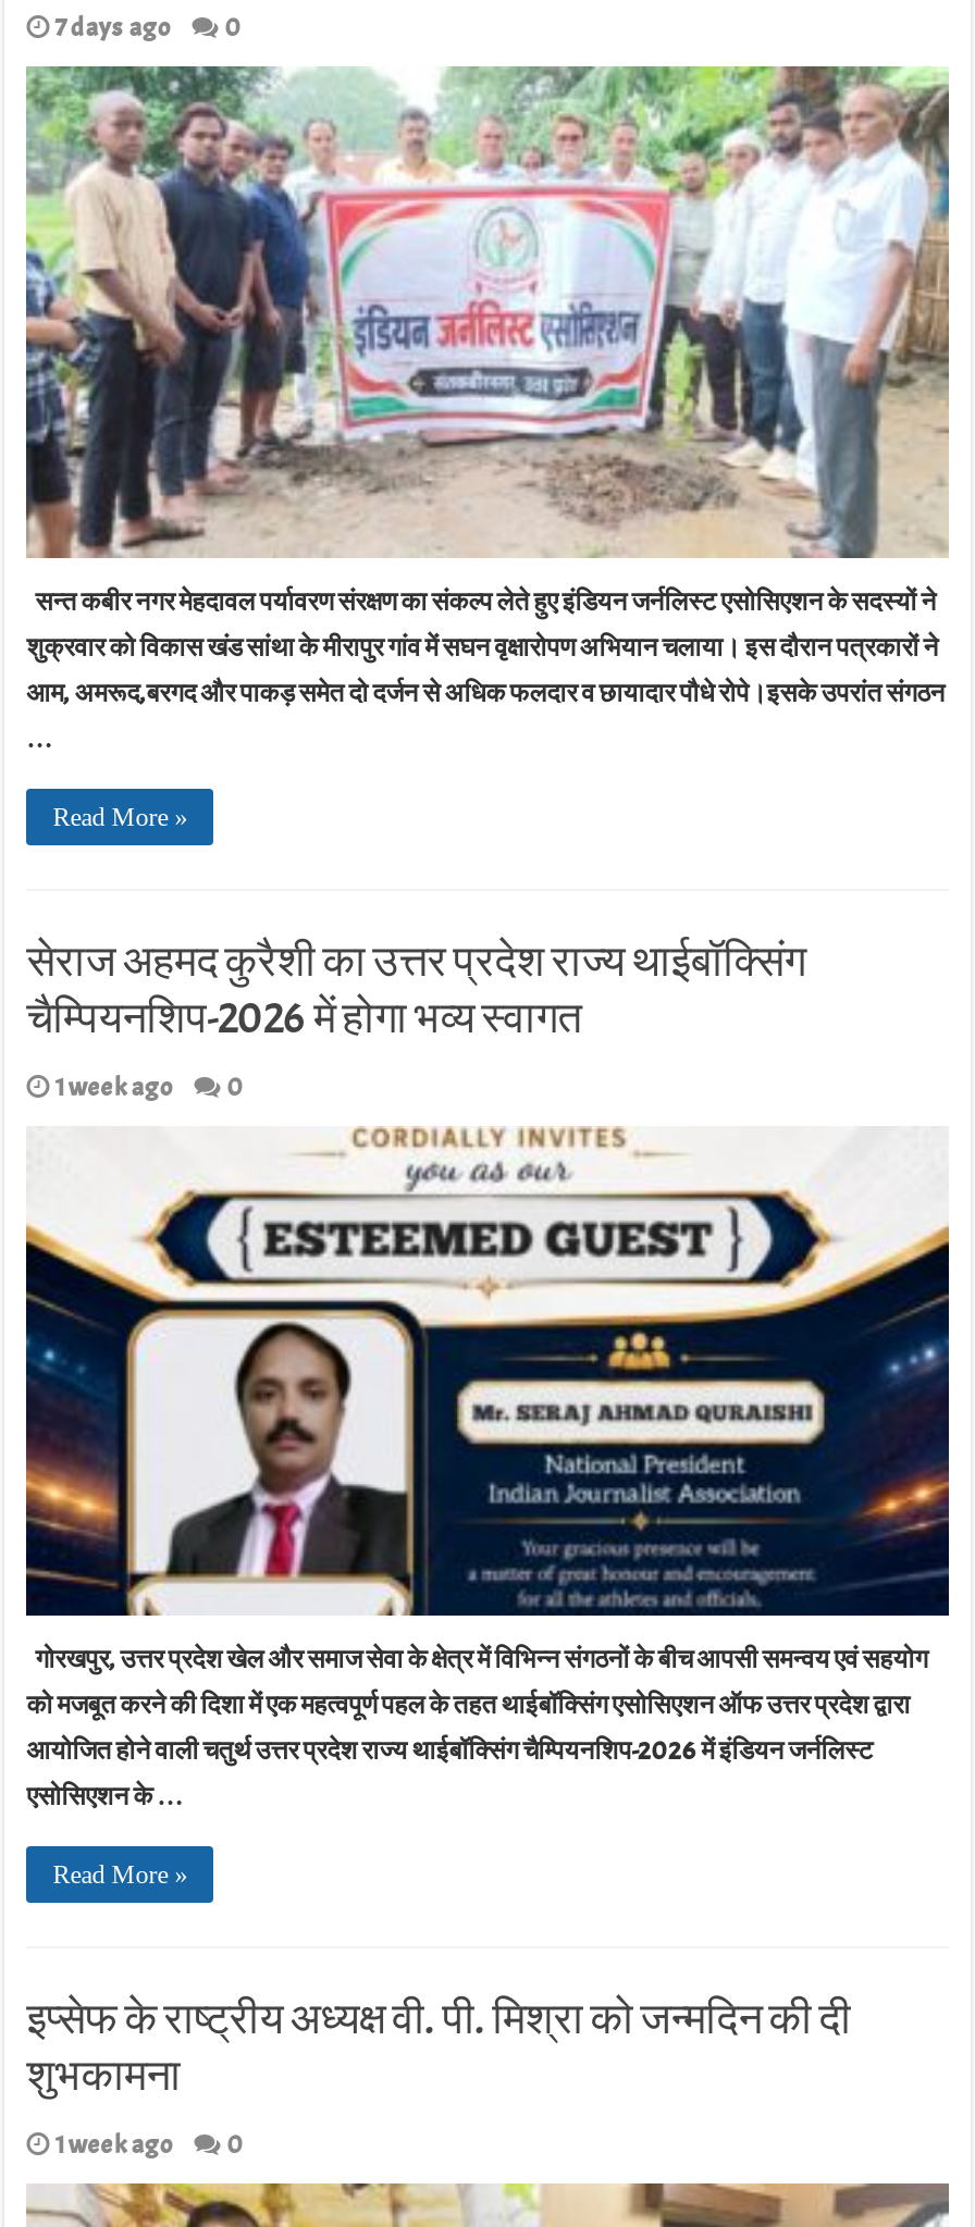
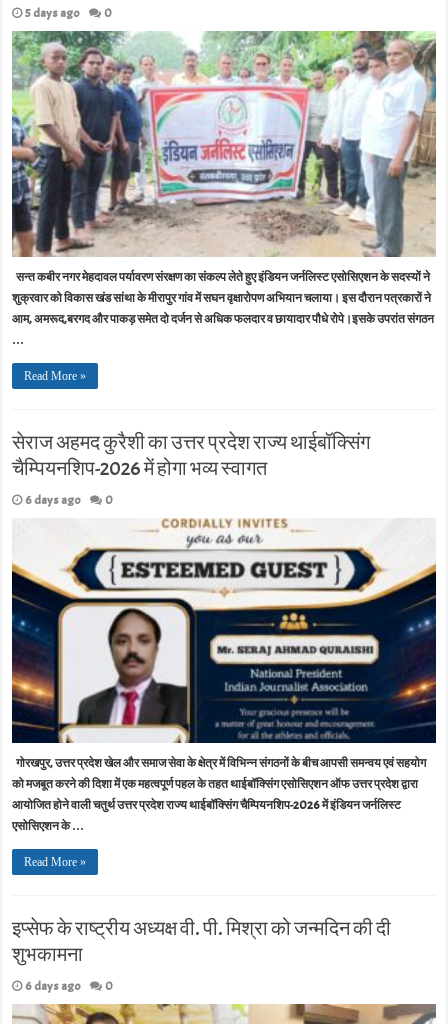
[55,10,242,45] 7 days ago 0 -> [25,5,112,21] 5 days ago 0
[55,1069,244,1104] 1 week ago 0 -> [25,492,113,508] 6 days ago 0
[55,2127,244,2162] 1 week ago 0 -> [25,978,113,994] 6 days ago 0

